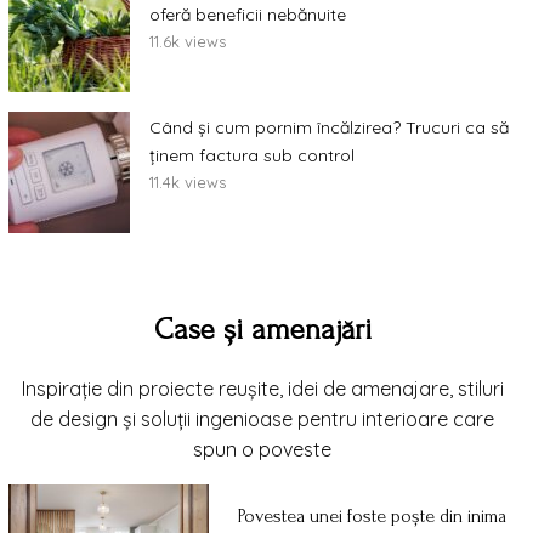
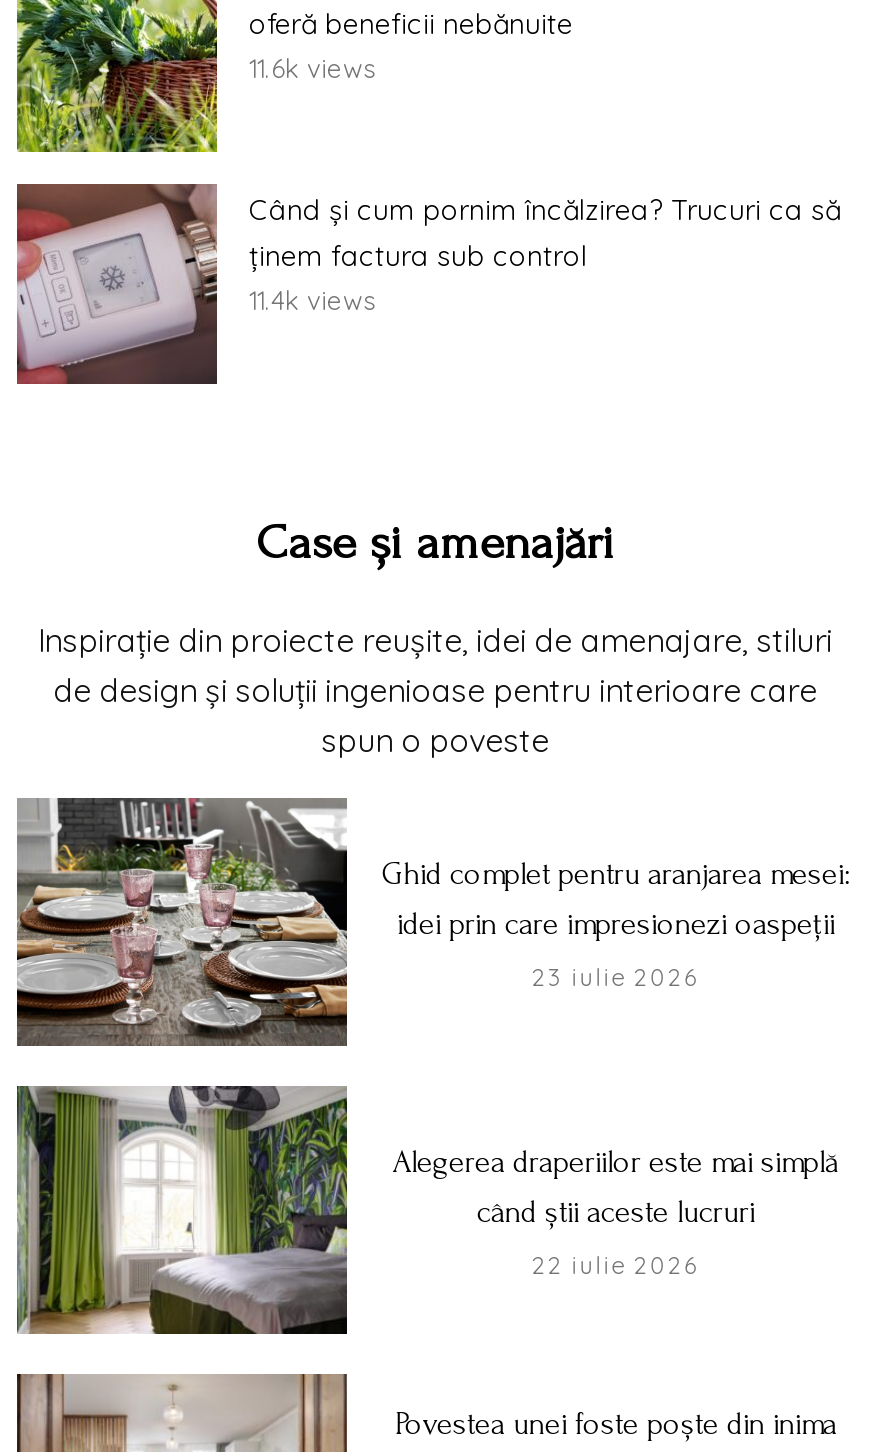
none -> [15,798,850,1048] [image] | Ghid complet pentru aranjarea mesei: | idei prin care impresionezi oaspeții | 23 iulie 2026
none -> [15,1084,839,1336] [image] | Alegerea draperiilor este mai simplă | când știi aceste lucruri | 22 iulie 2026

